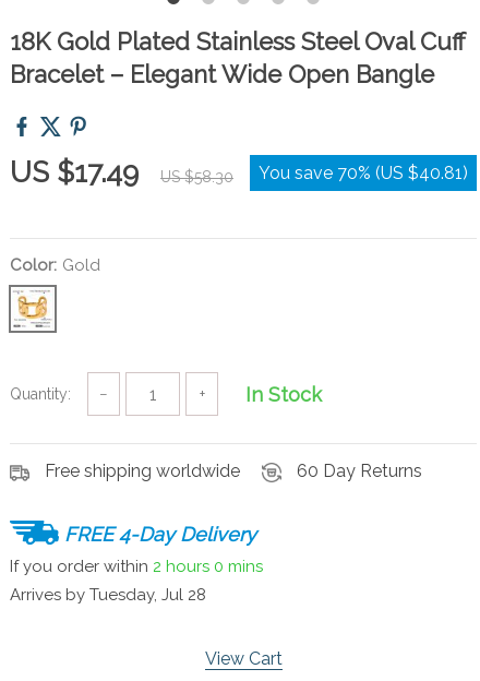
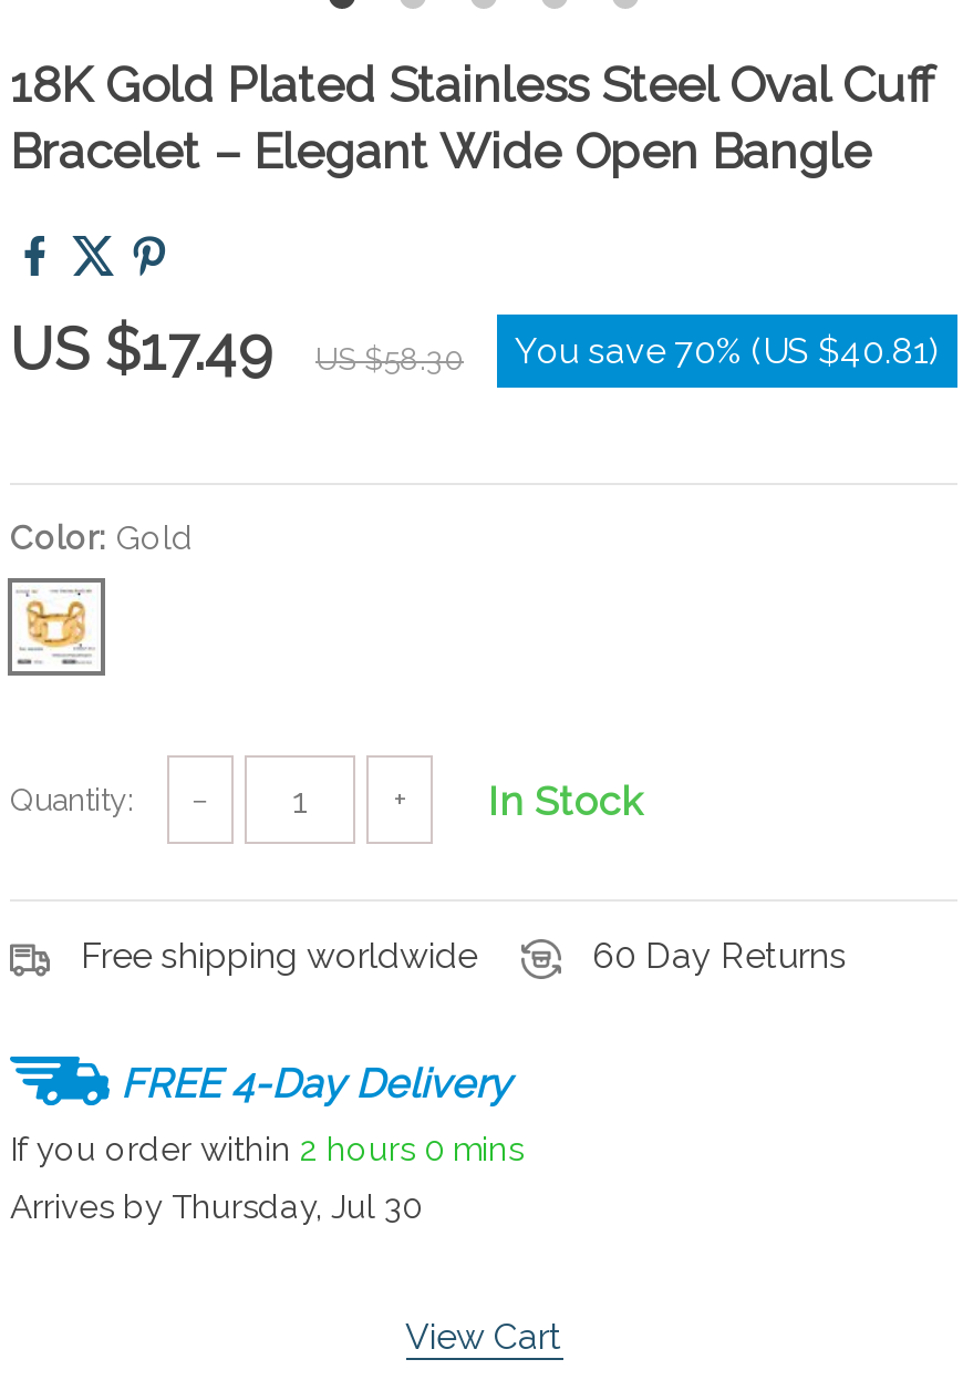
[10,585,206,604] Arrives by Tuesday, Jul 28 -> [10,1187,422,1227] Arrives by Thursday, Jul 30

